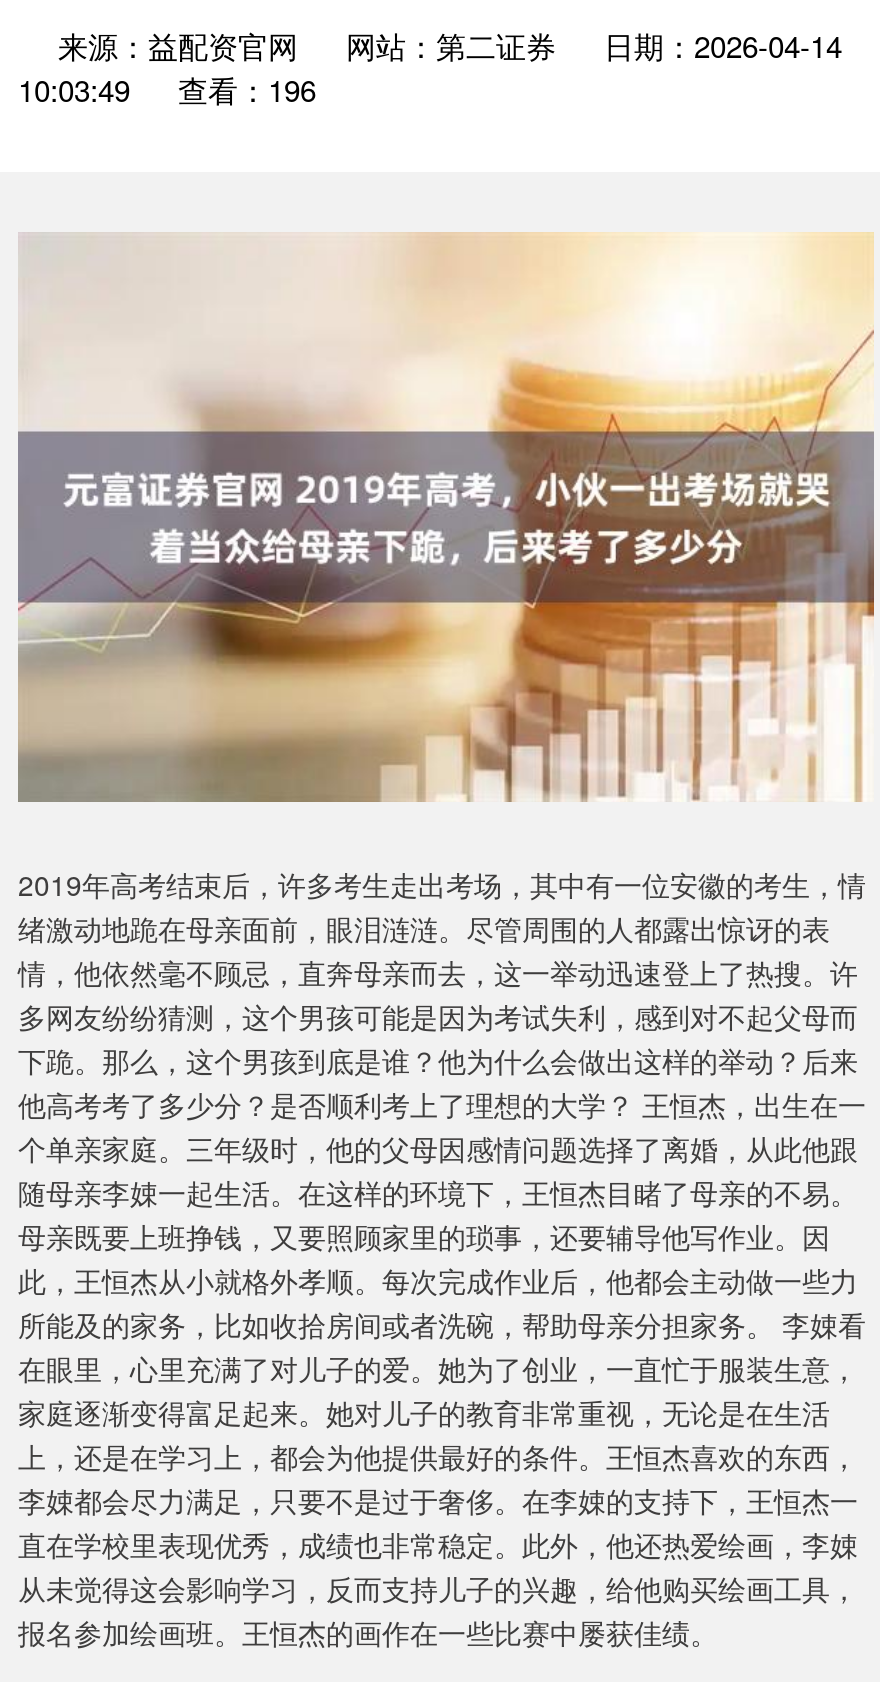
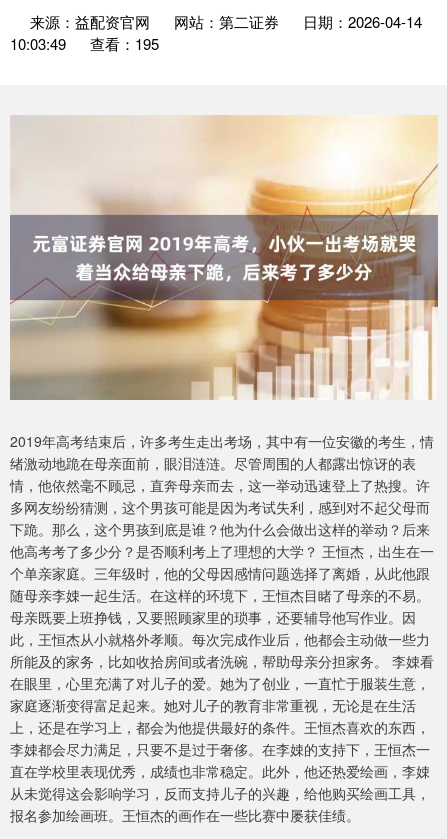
[18,68,316,110] 10:03:49 查看：196 -> [10,33,159,54] 10:03:49 查看：195

